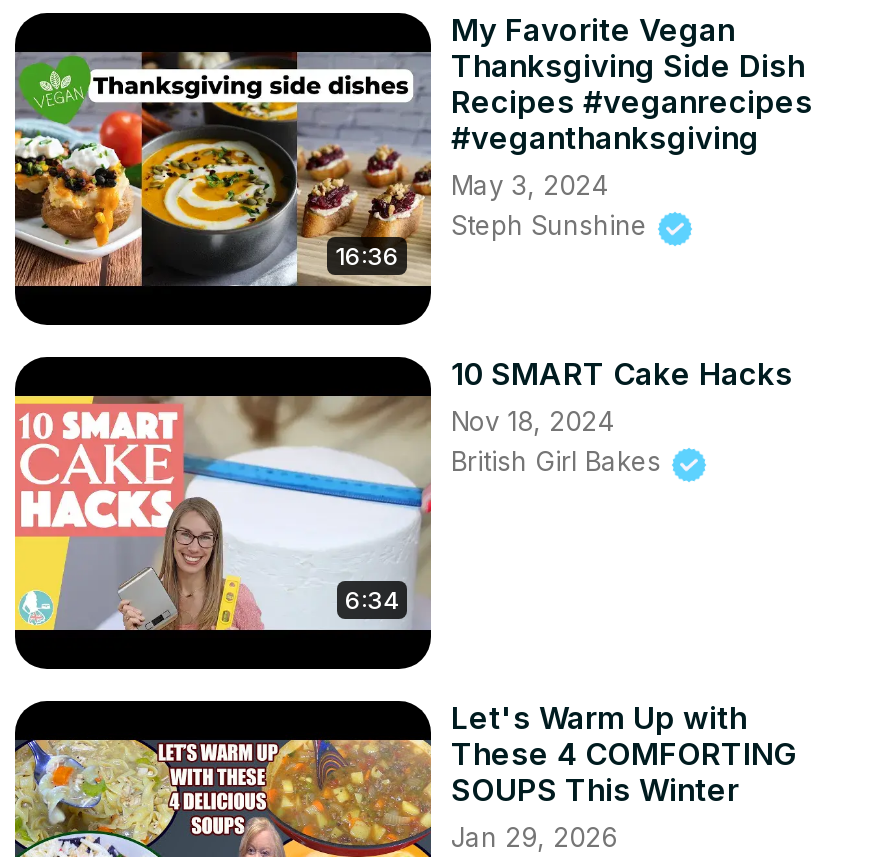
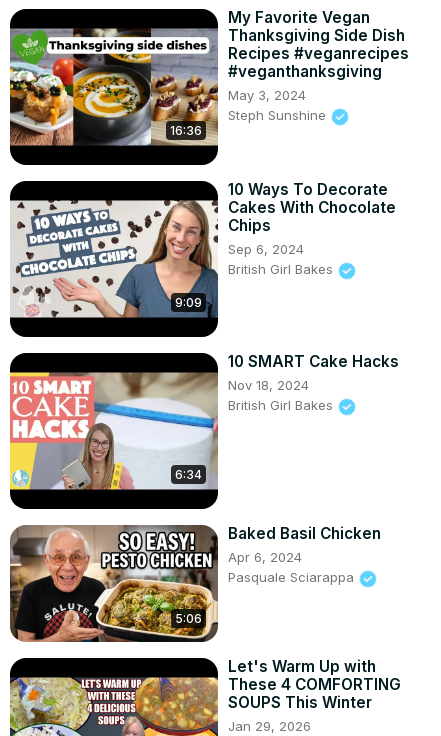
none -> [11,200,219,318] [image] | 9:09
none -> [228,180,396,277] 10 Ways To Decorate | Cakes With Chocolate | Chips | Sep 6, 2024 | British Girl Bakes
none -> [9,524,218,643] [image] | 5:06
none -> [228,524,381,585] Baked Basil Chicken | Apr 6, 2024 | Pasquale Sciarappa

